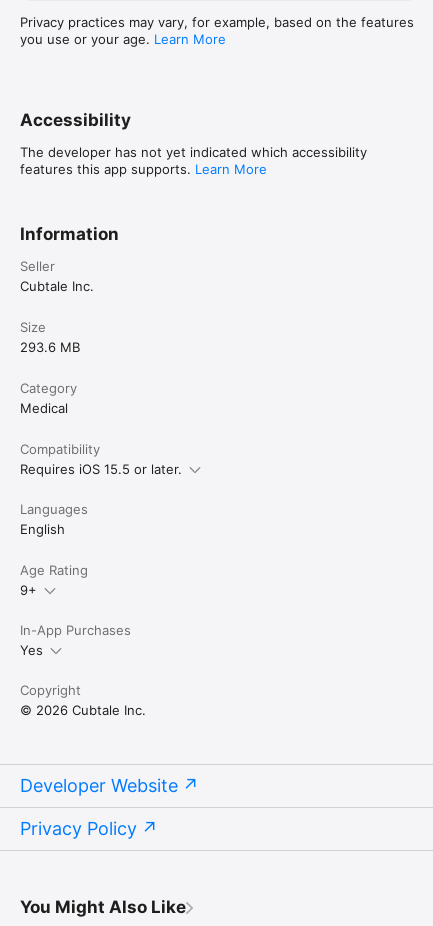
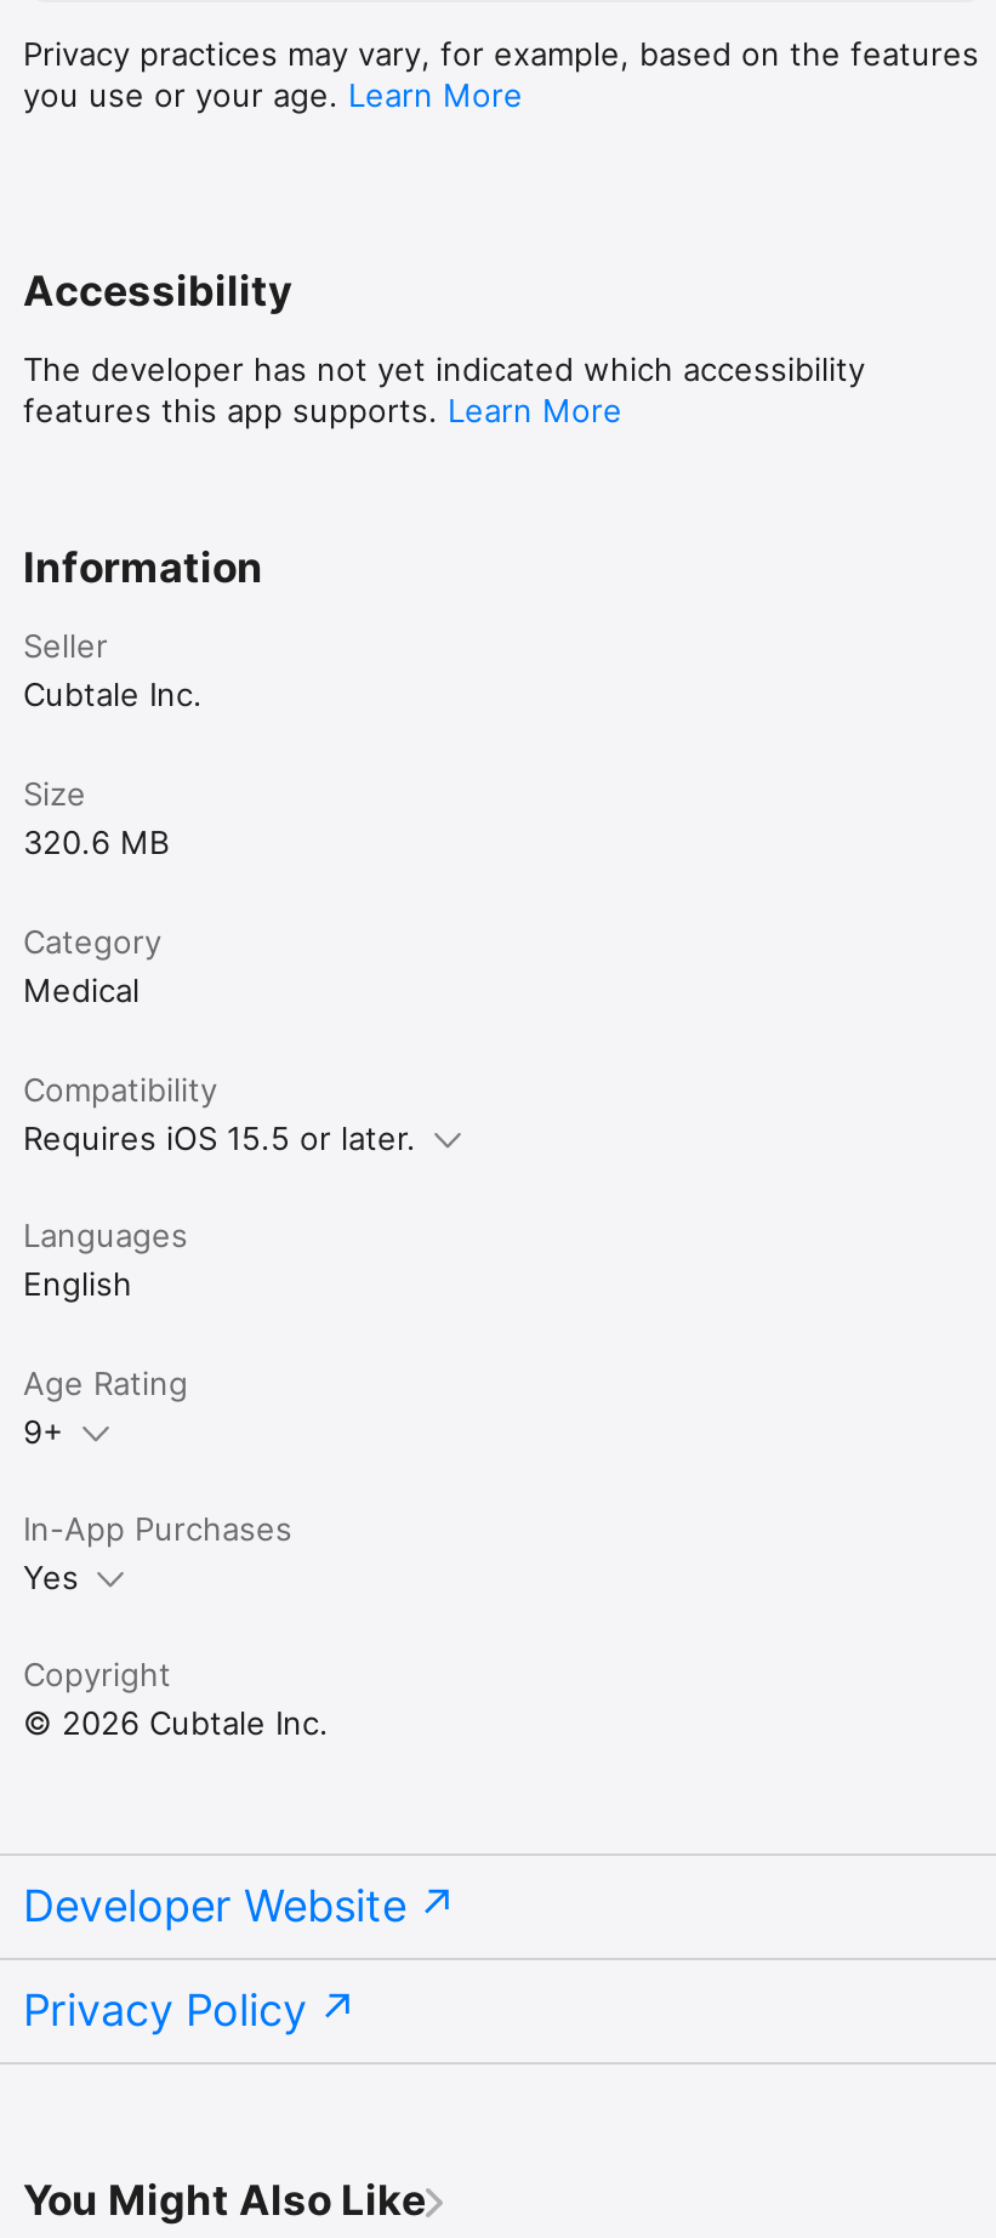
[20,339,80,355] 293.6 MB -> [23,822,169,861] 320.6 MB

